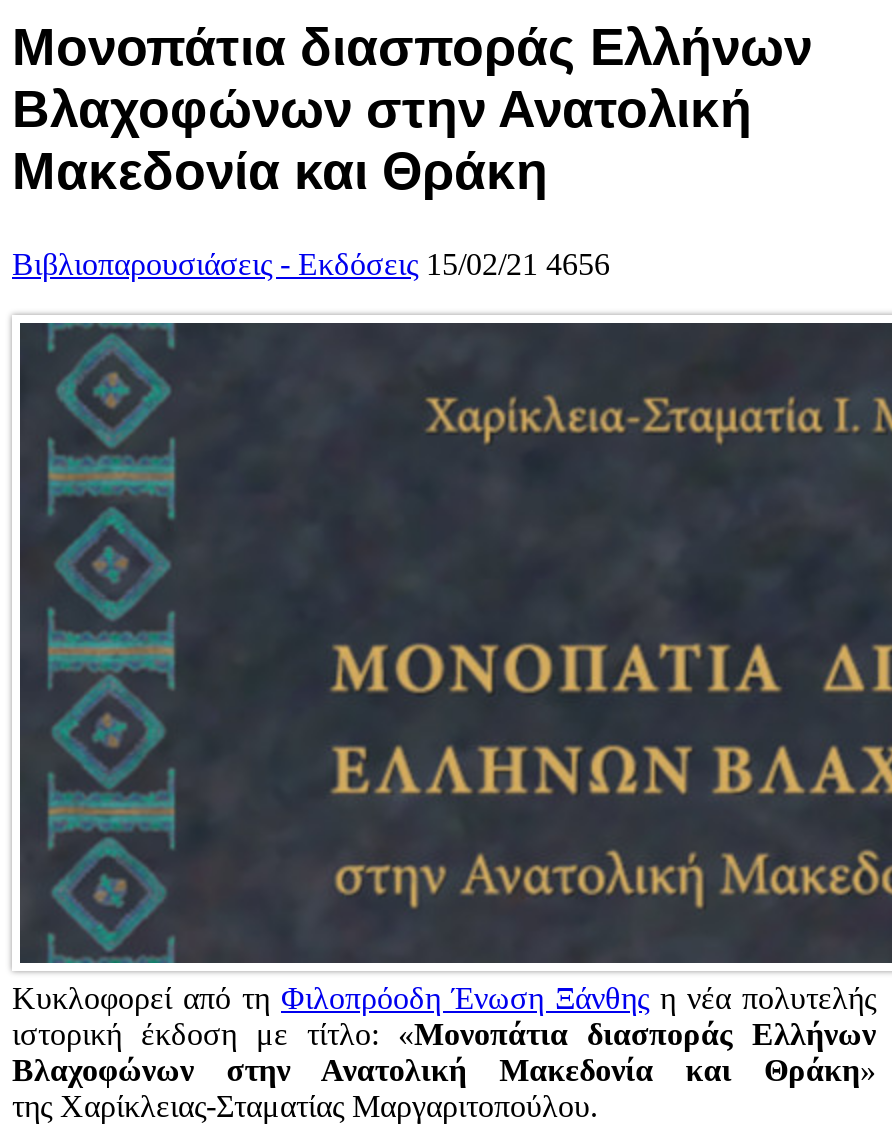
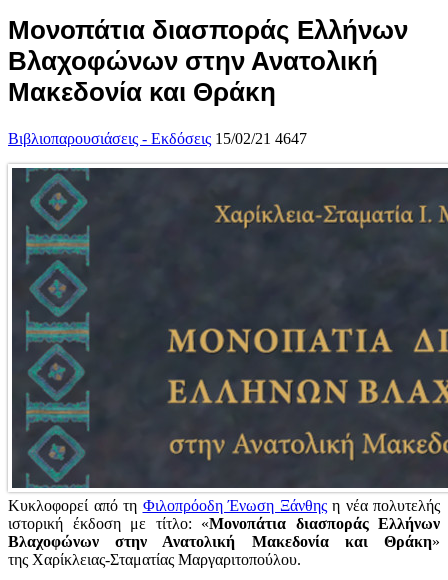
[12,247,610,281] Βιβλιοπαρουσιάσεις - Εκδόσεις 15/02/21 4656 -> [8,130,307,147] Βιβλιοπαρουσιάσεις - Εκδόσεις 15/02/21 4647

